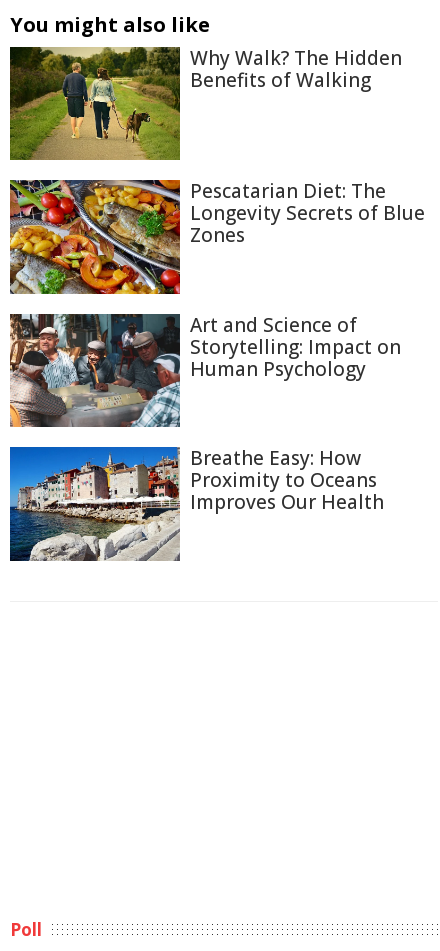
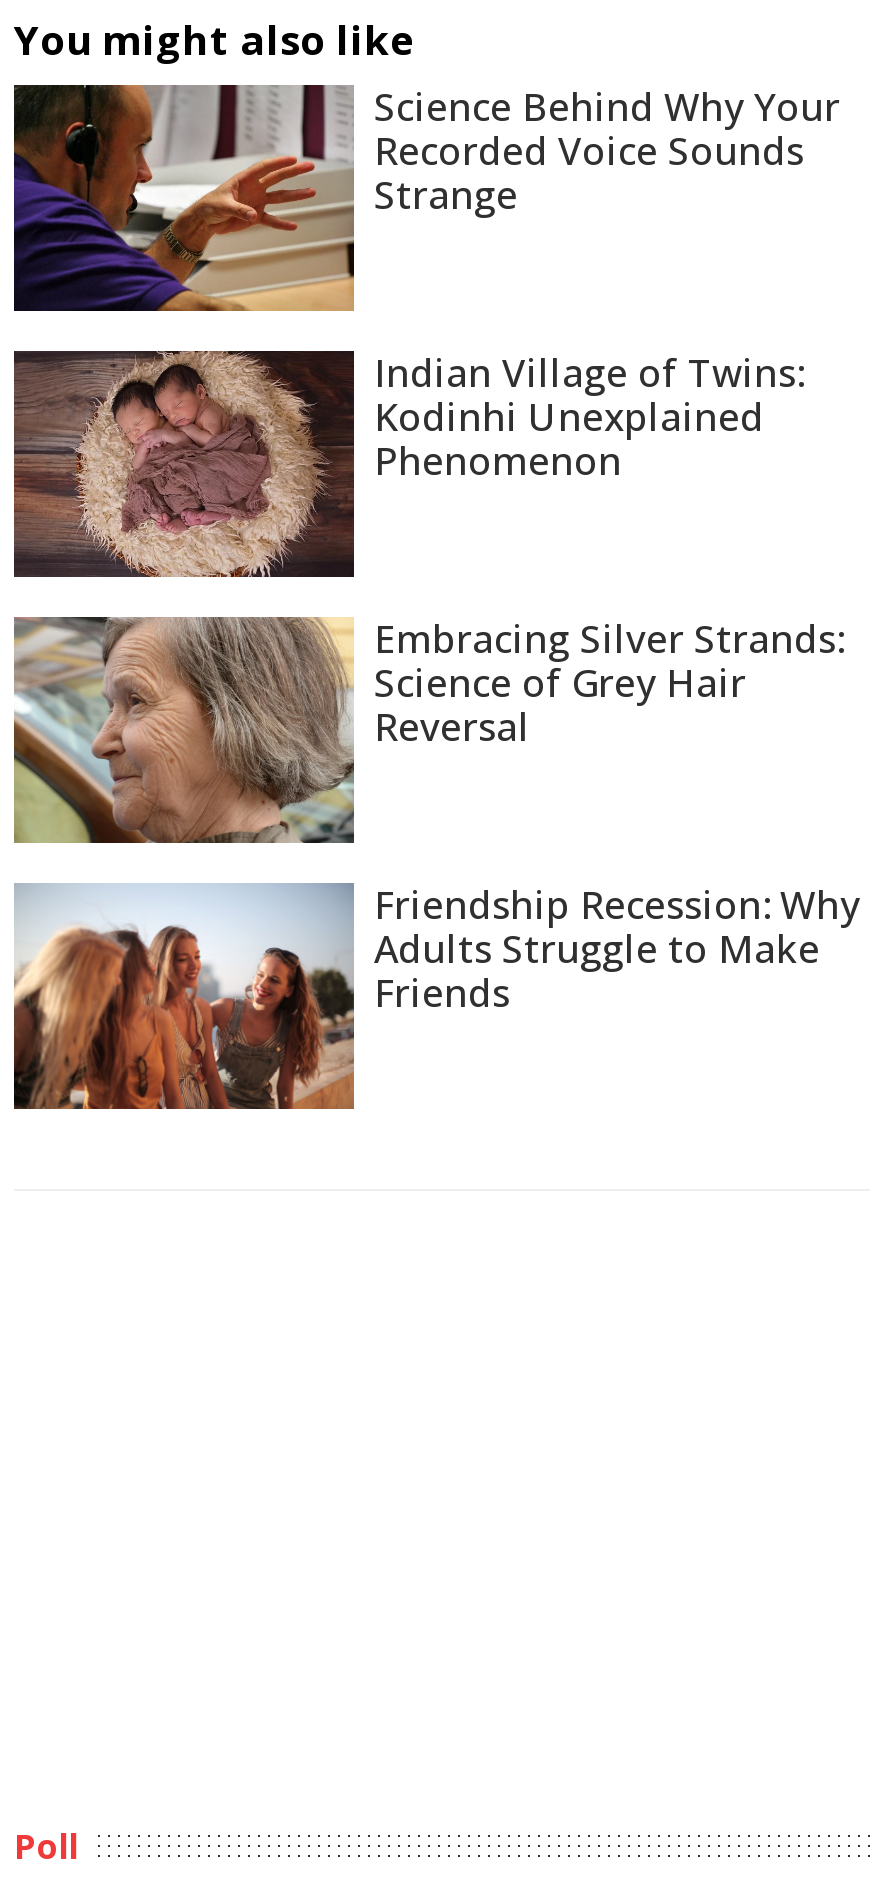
[9,45,402,161] [image] | Why Walk? The Hidden | Benefits of Walking -> [12,81,840,313] [image] | Science Behind Why Your | Recorded Voice Sounds | Strange
[9,178,425,295] [image] | Pescatarian Diet: The | Longevity Secrets of Blue | Zones -> [12,348,804,579] [image] | Indian Village of Twins: | Kodinhi Unexplained | Phenomenon
[9,312,401,428] [image] | Art and Science of | Storytelling: Impact on | Human Psychology -> [14,614,844,845] [image] | Embracing Silver Strands: | Science of Grey Hair | Reversal
[9,445,384,562] [image] | Breathe Easy: How | Proximity to Oceans | Improves Our Health -> [12,879,860,1111] [image] | Friendship Recession: Why | Adults Struggle to Make | Friends

